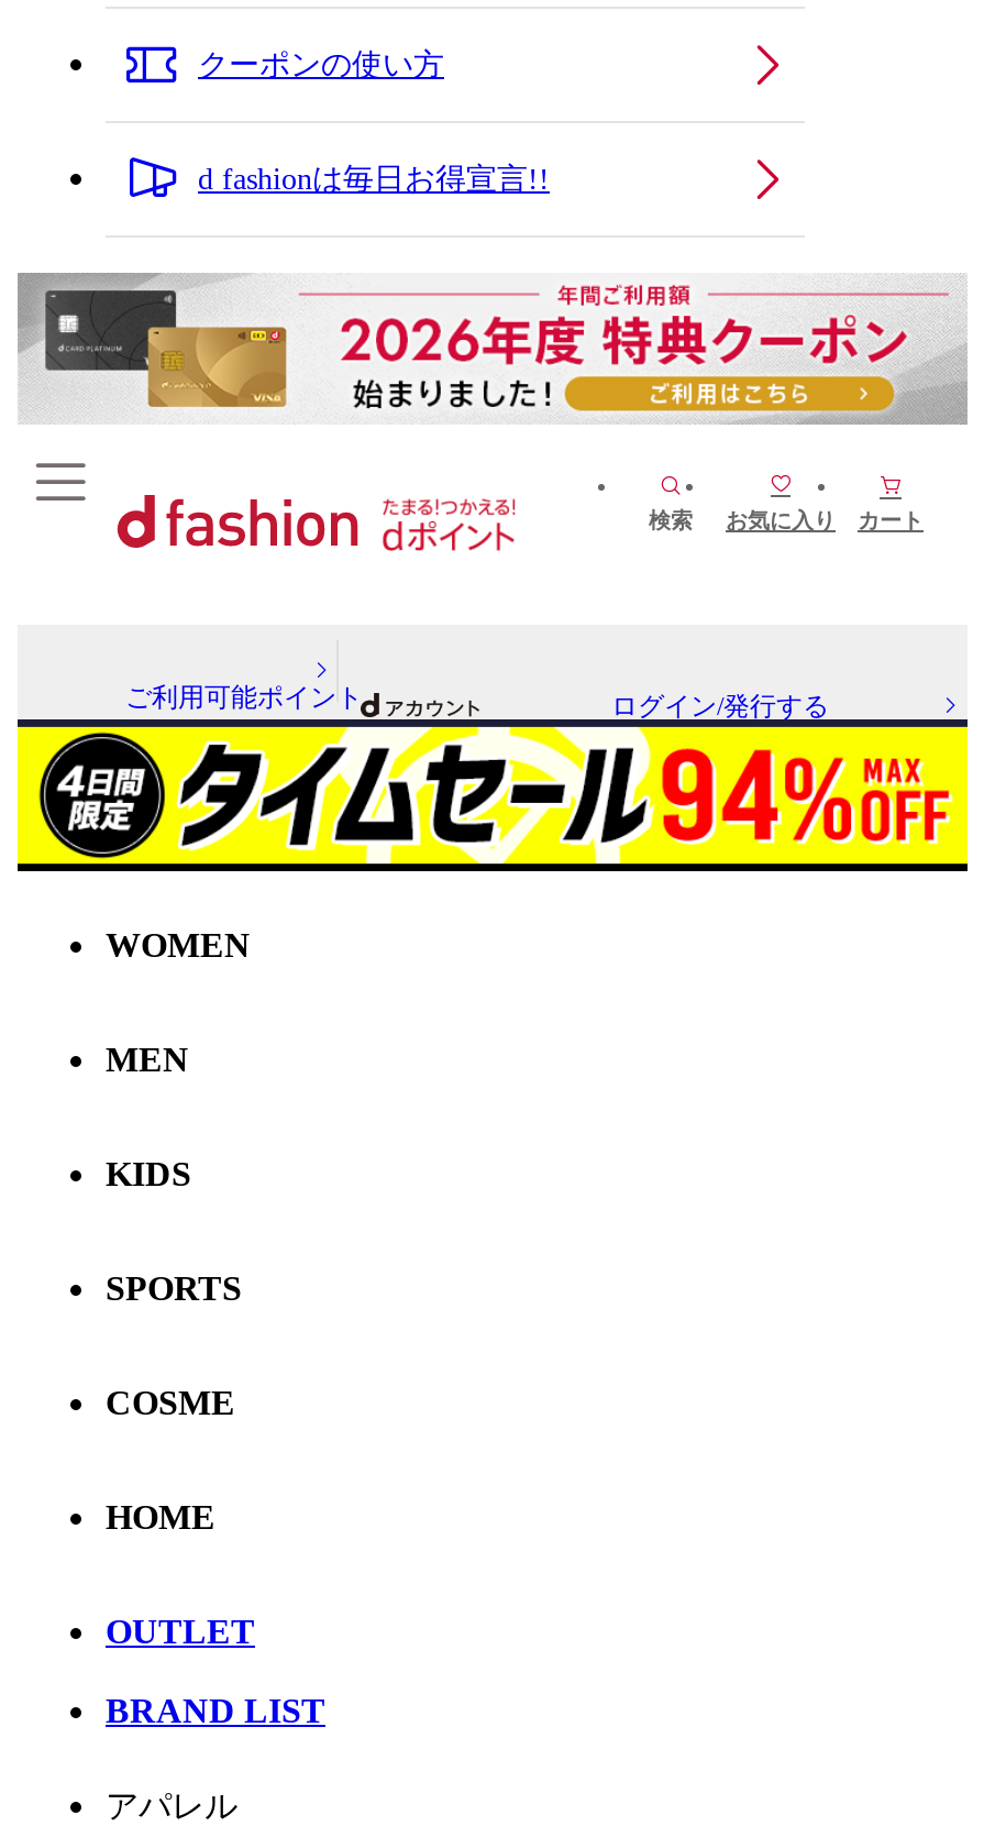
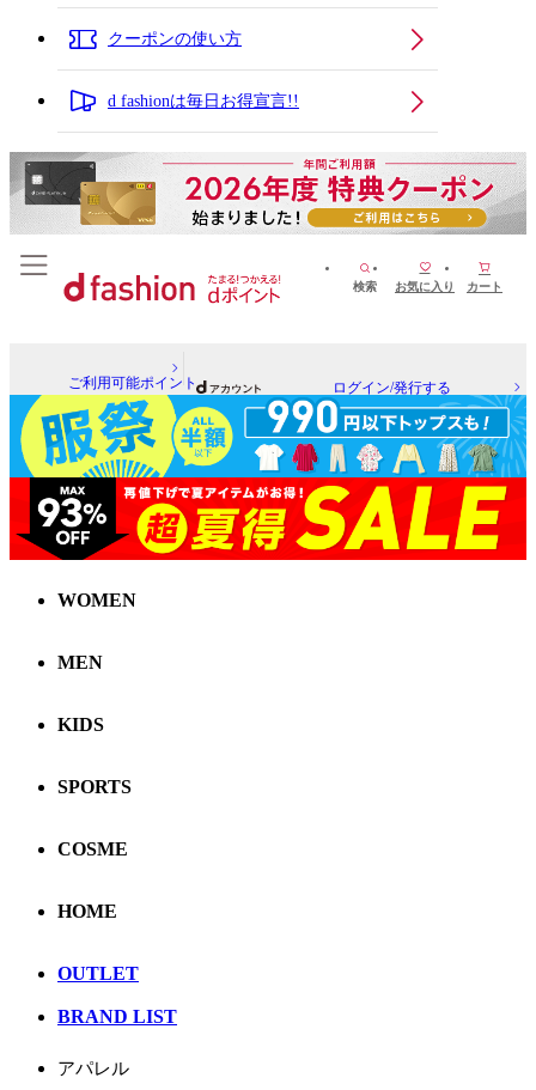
[15,717,970,873] [image] -> [8,394,528,561] [image]

